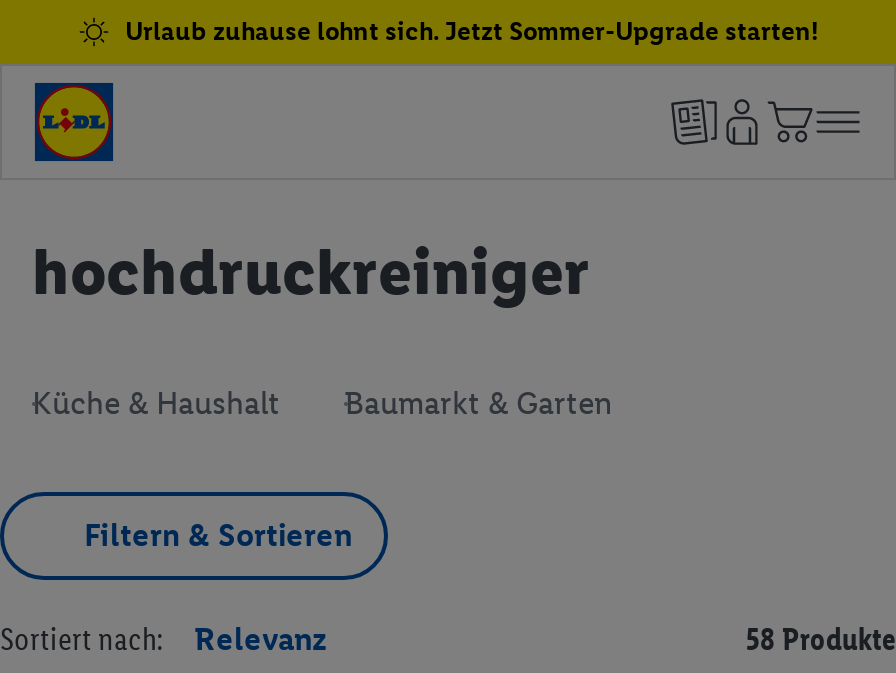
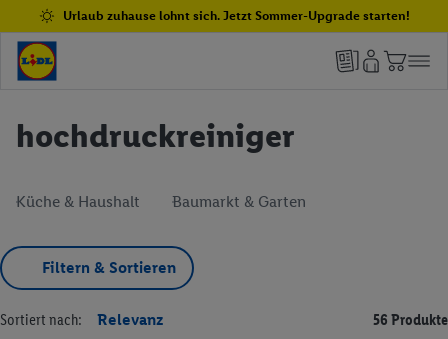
[746,620,896,658] 58 Produkte -> [373,310,448,329] 56 Produkte

